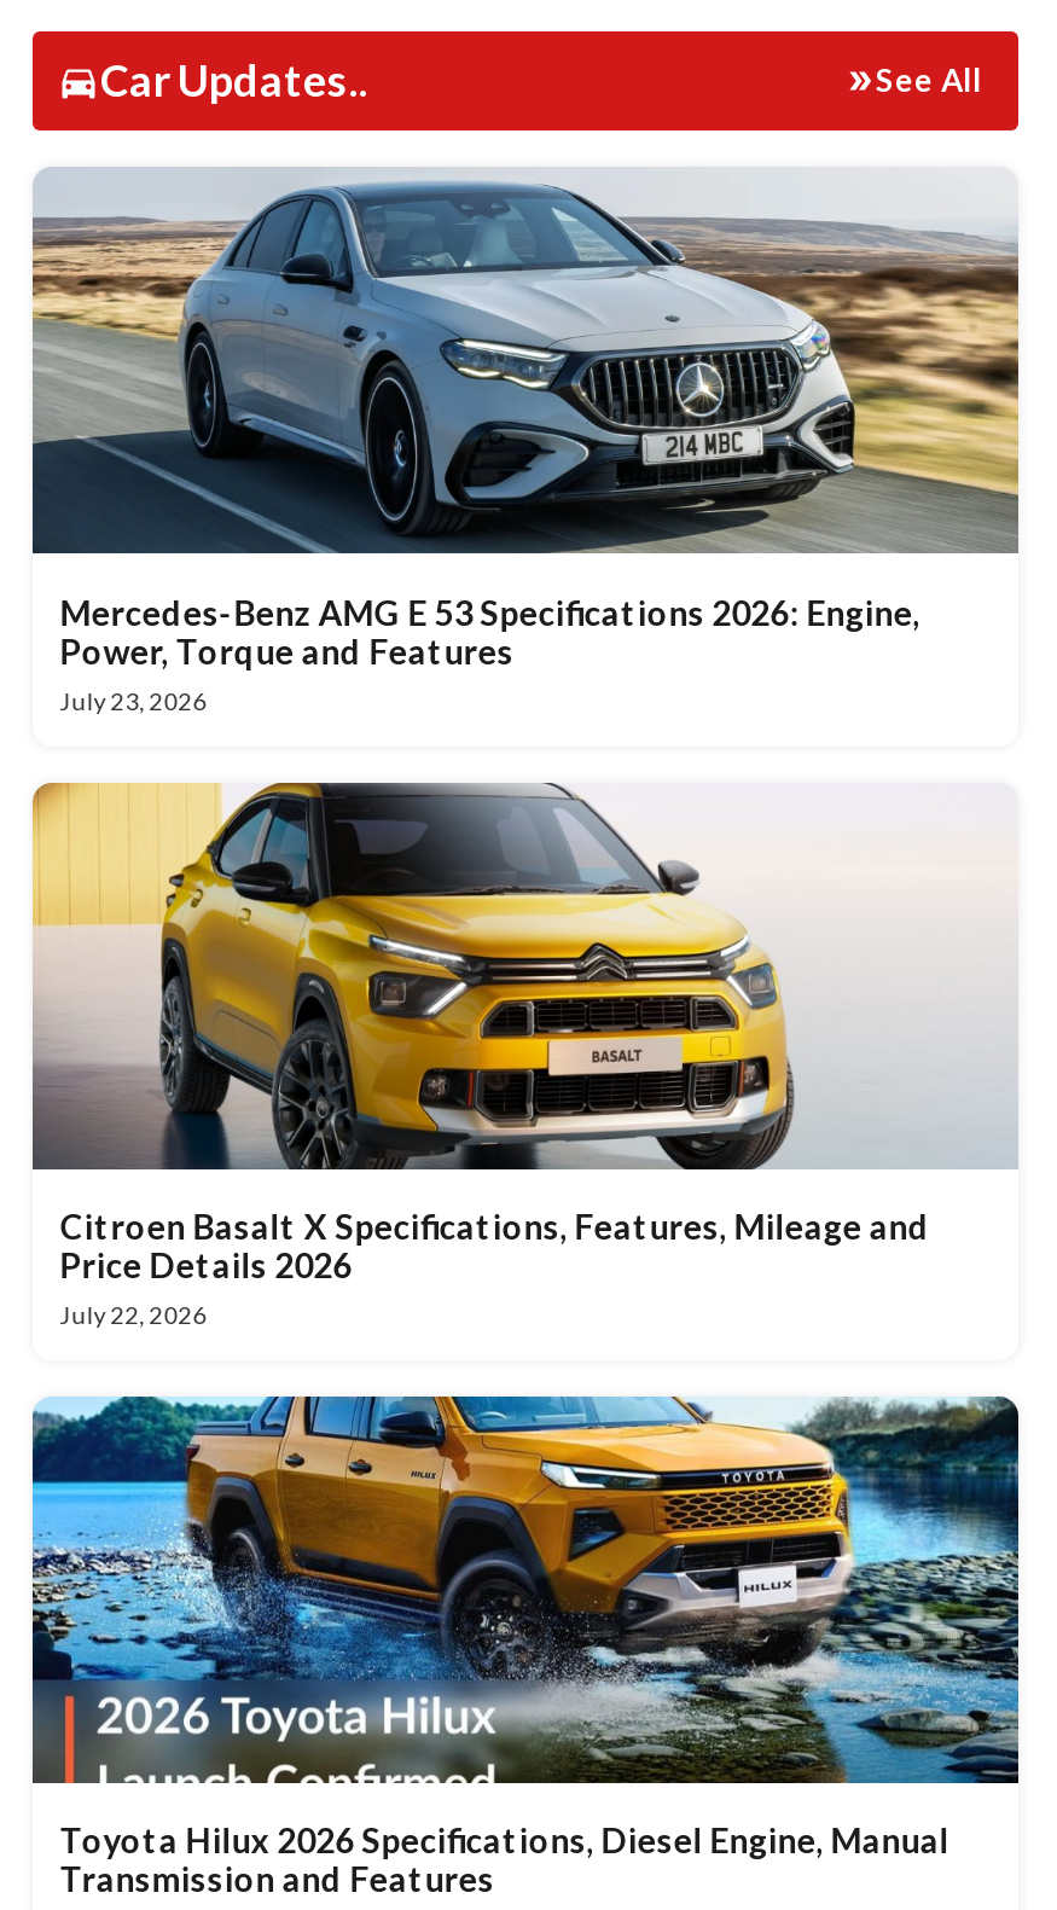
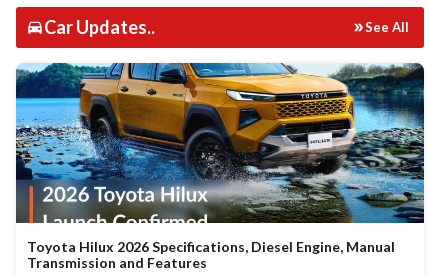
[30,169,1021,714] [image] | Mercedes-Benz AMG E 53 Specifications 2026: Engine, | Power, Torque and Features | July 23, 2026 -> none
[30,780,1018,1329] [image] | Citroen Basalt X Specifications, Features, Mileage and | Price Details 2026 | July 22, 2026 -> none

